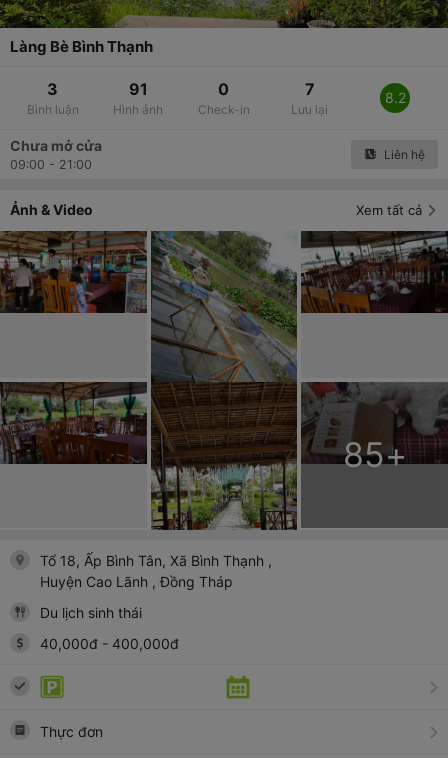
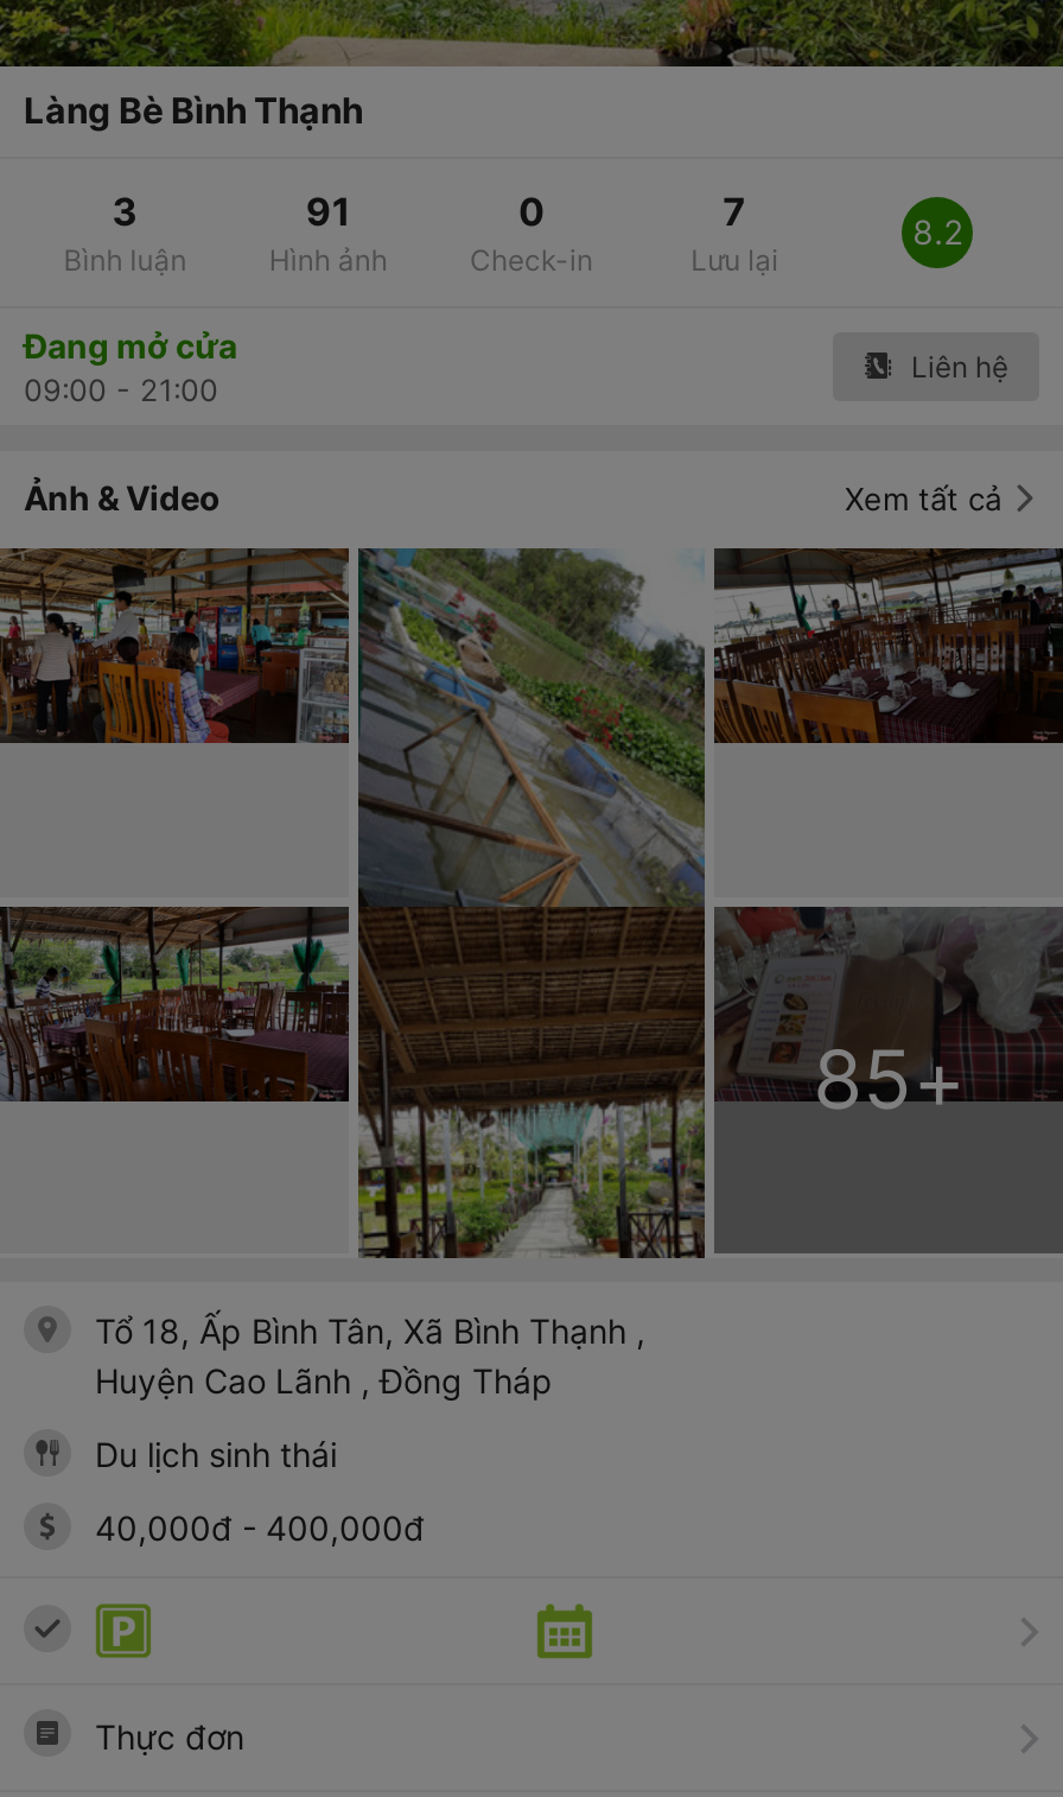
[10,137,102,154] Chưa mở cửa -> [24,325,237,366] Đang mở cửa

